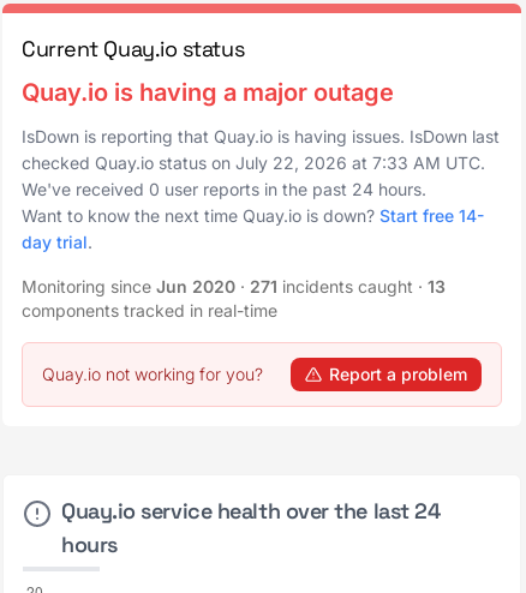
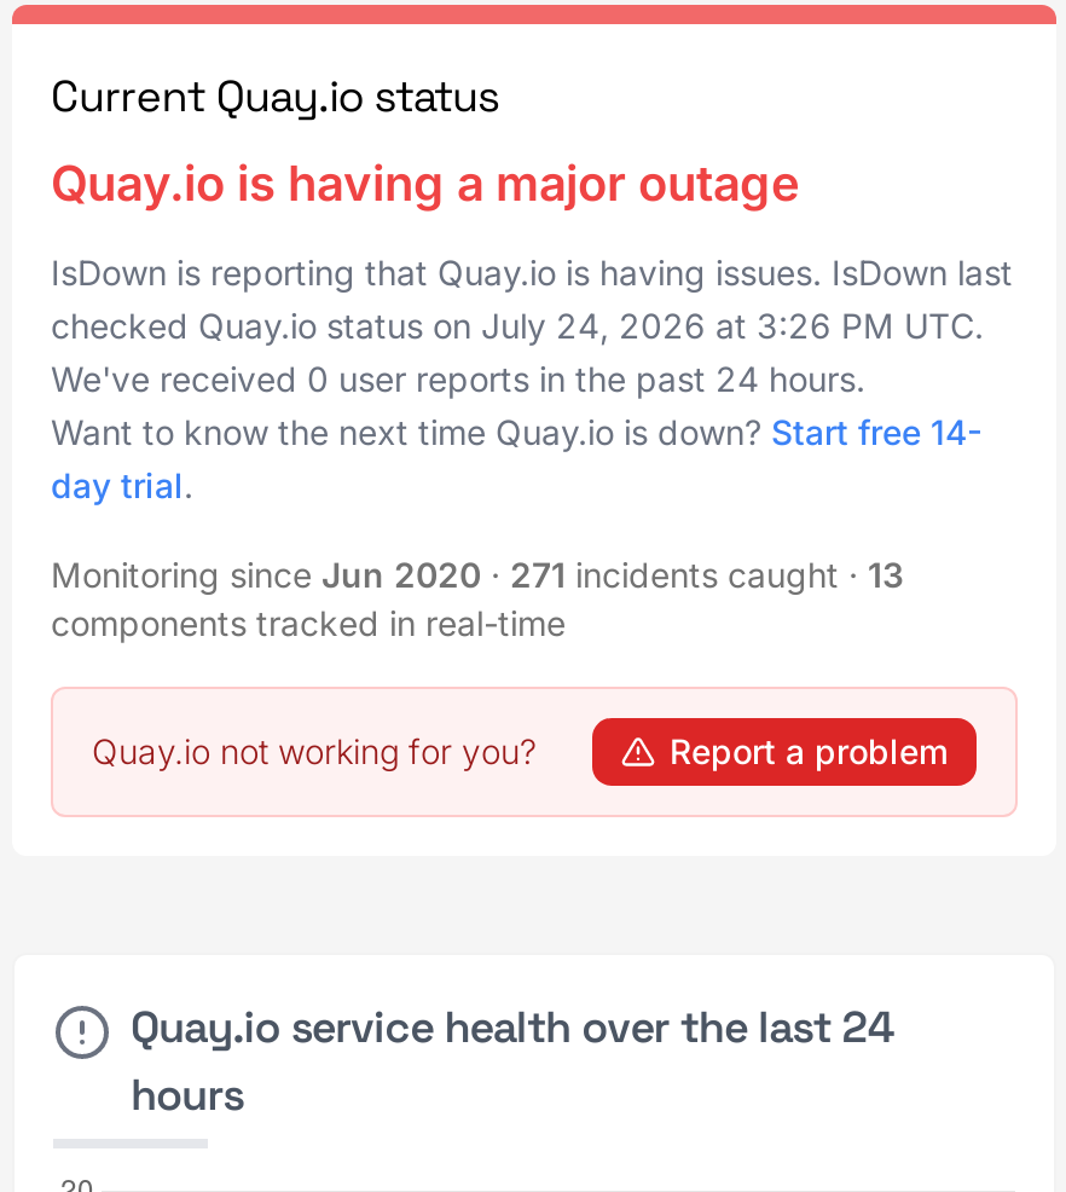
[22,152,485,173] checked Quay.io status on July 22, 2026 at 7:33 AM UTC. -> [51,305,984,346] checked Quay.io status on July 24, 2026 at 3:26 PM UTC.

